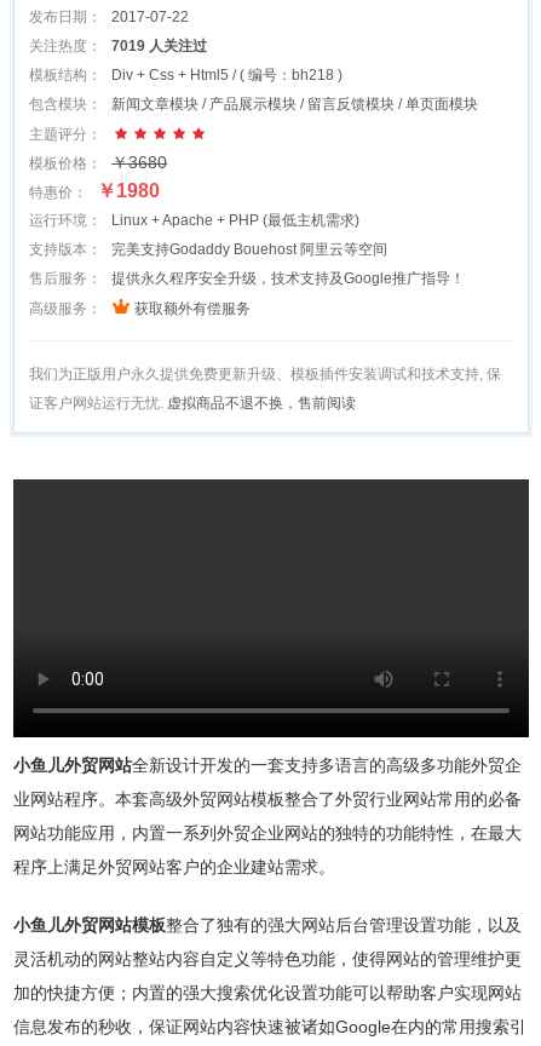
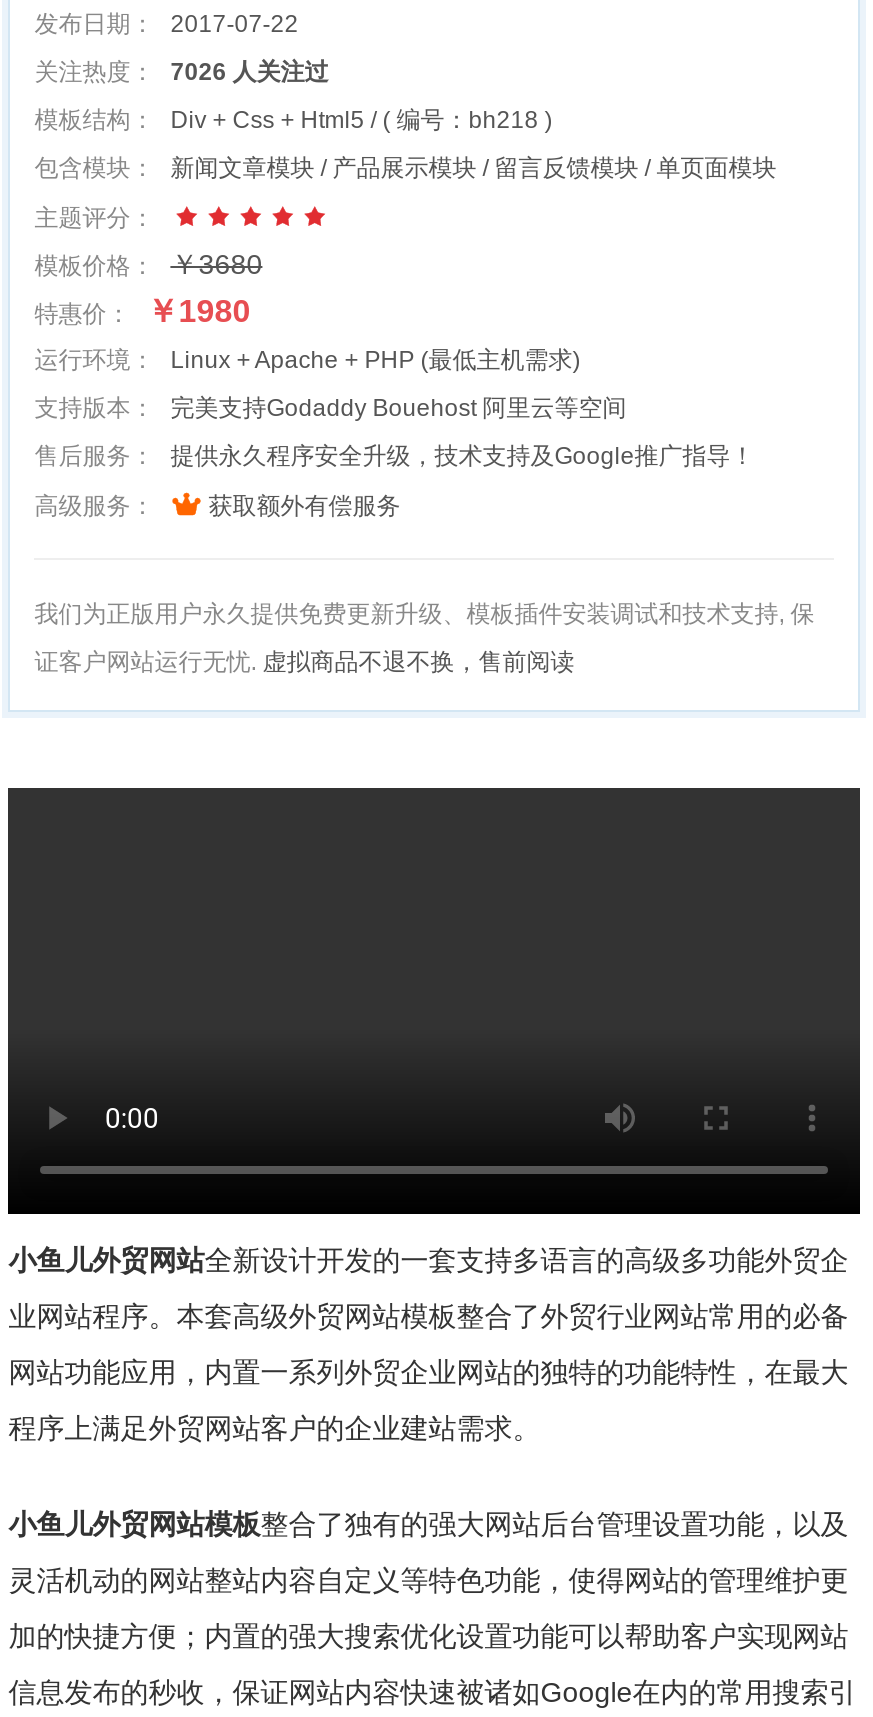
[29,38,207,54] 关注热度： 7019 人关注过 -> [34,58,328,86] 关注热度： 7026 人关注过

